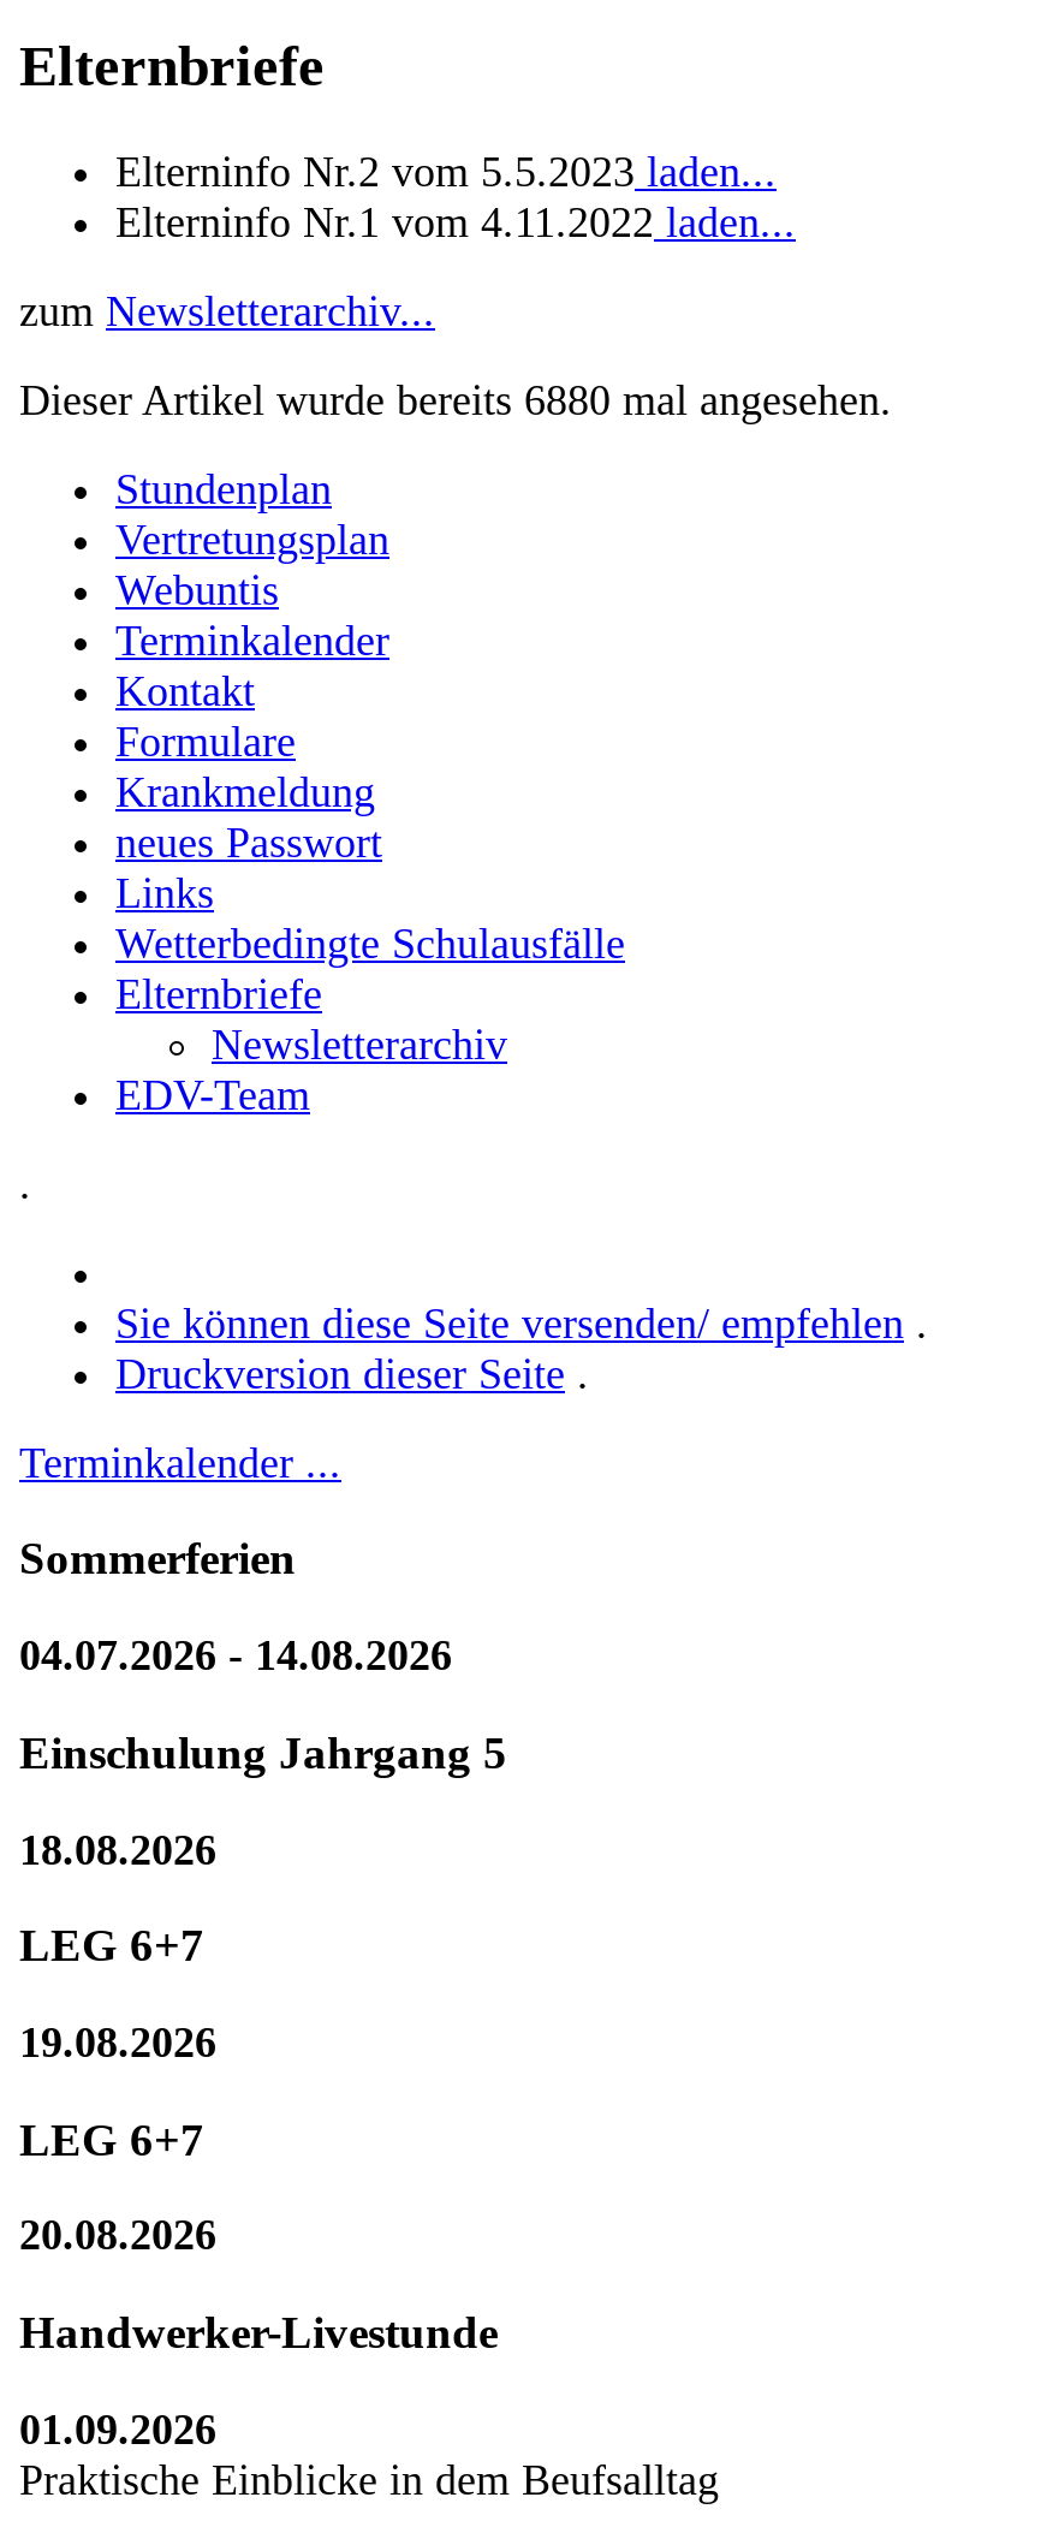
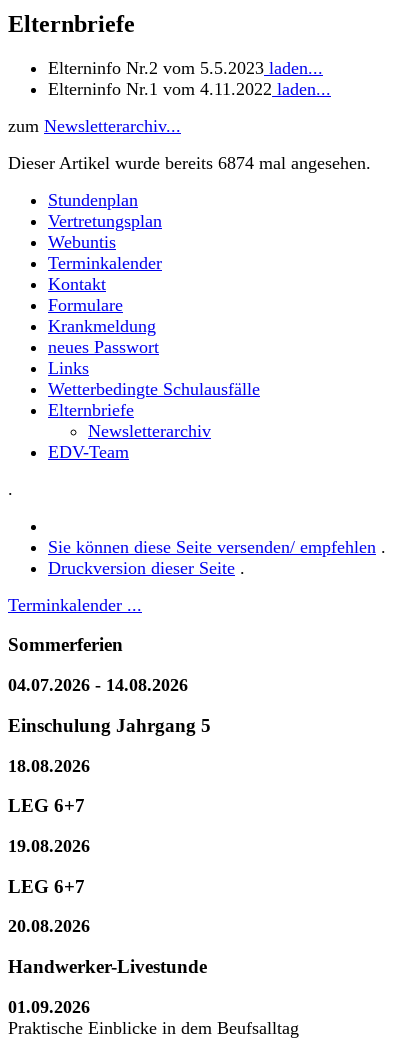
[19,376,892,424] Dieser Artikel wurde bereits 6880 mal angesehen. -> [8,153,371,173] Dieser Artikel wurde bereits 6874 mal angesehen.

